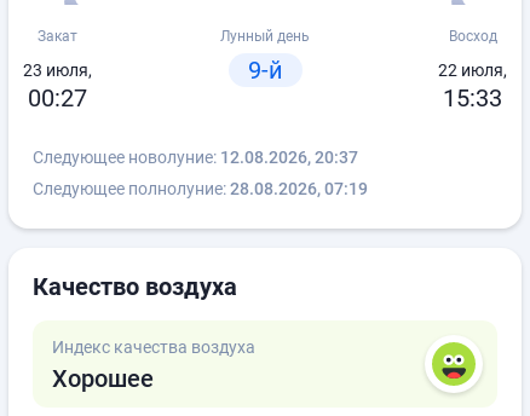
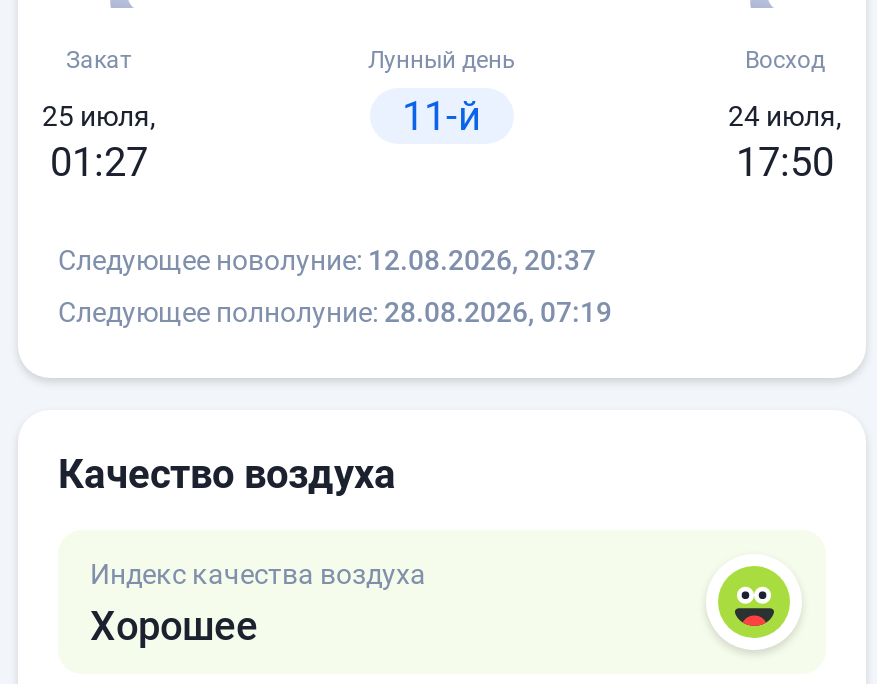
[23,60,92,80] 23 июля, -> [42,100,156,132] 25 июля,
[247,56,283,85] 9-й -> [402,92,482,140] 11-й
[438,60,507,80] 22 июля, -> [728,100,842,132] 24 июля,
[28,83,87,112] 00:27 -> [50,138,148,186] 01:27
[443,83,502,112] 15:33 -> [736,138,834,186] 17:50

